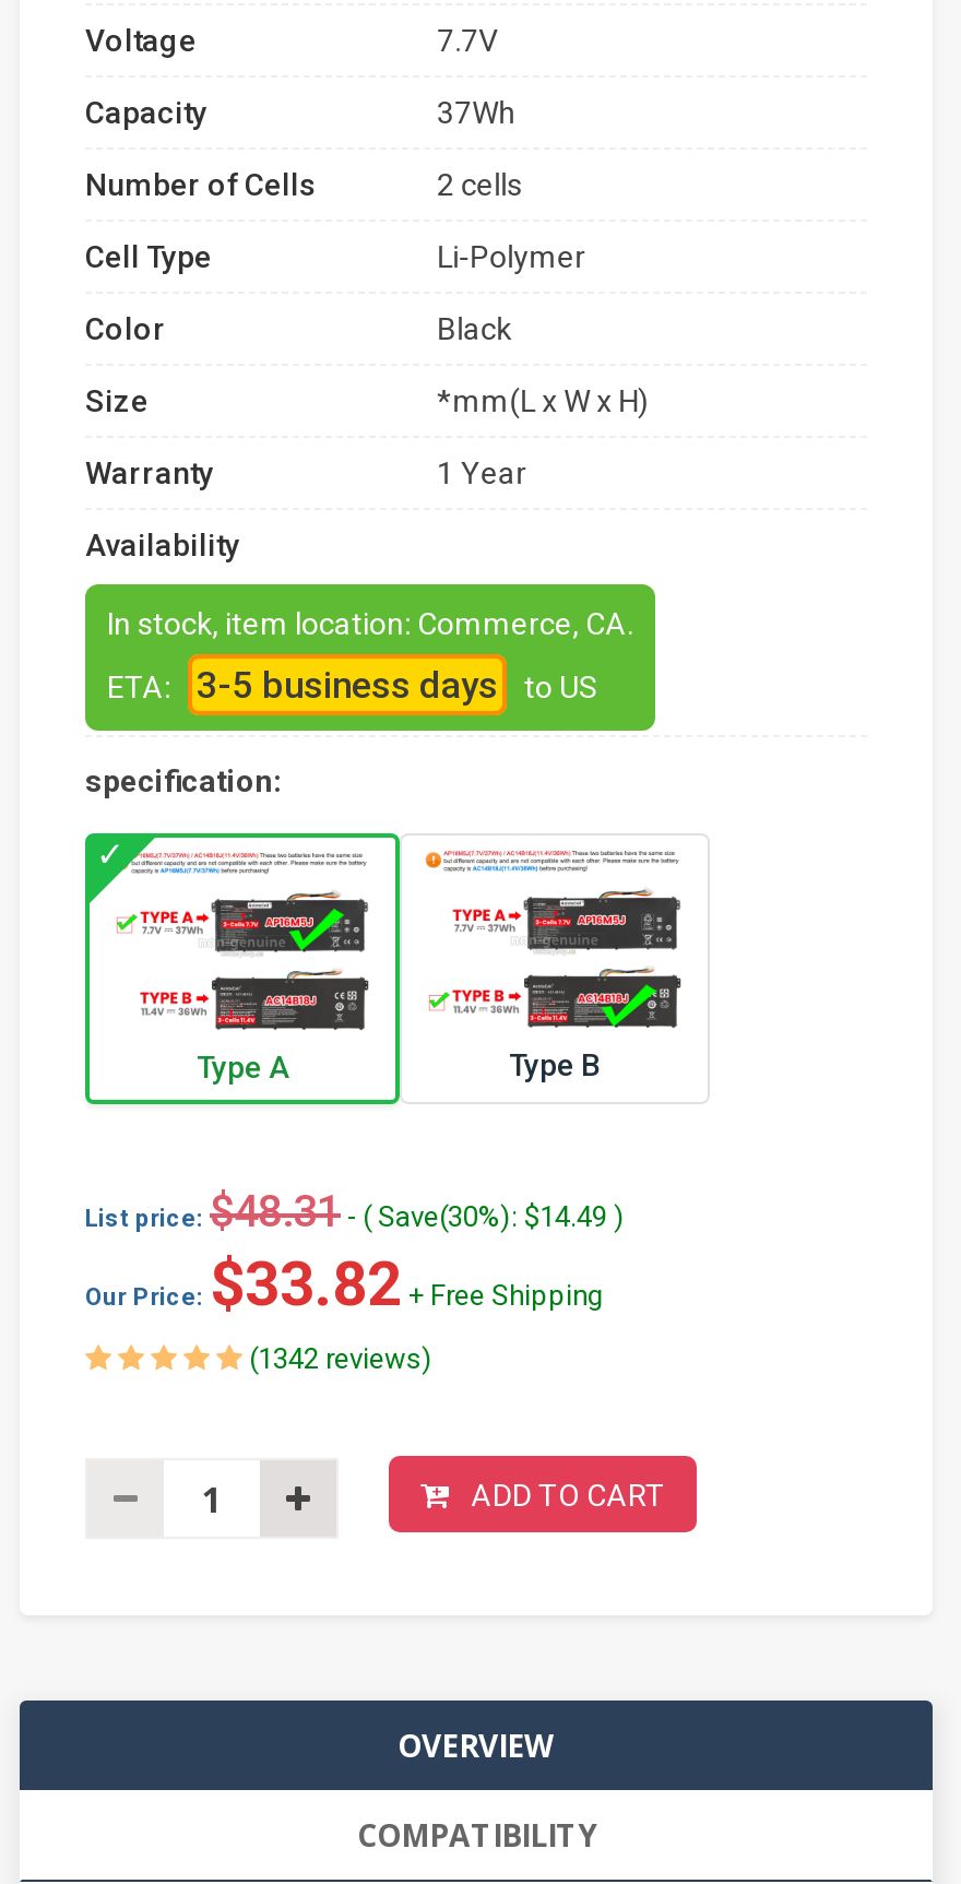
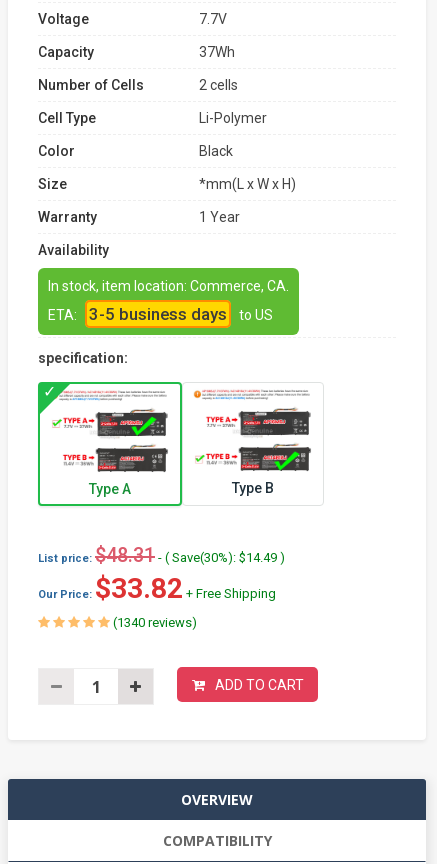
[242,1342,432,1375] (1342 reviews) -> [110,615,197,630] (1340 reviews)

